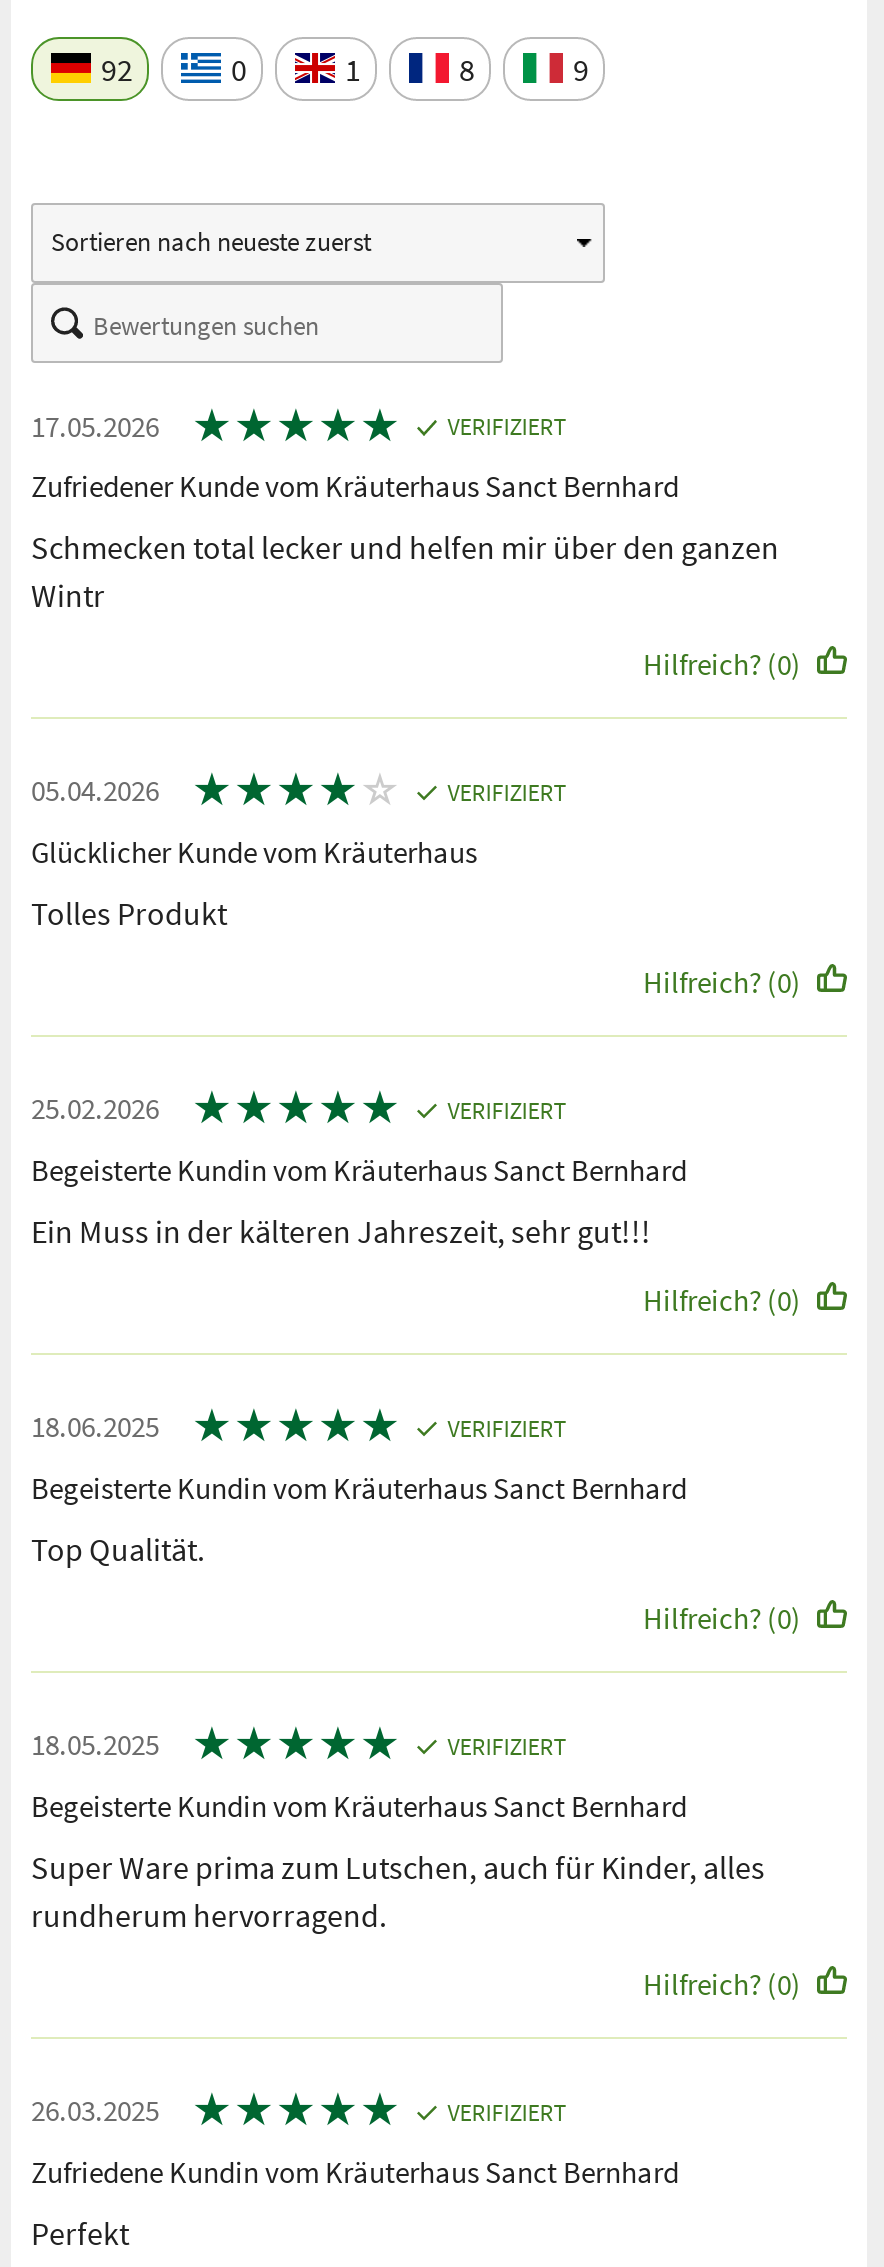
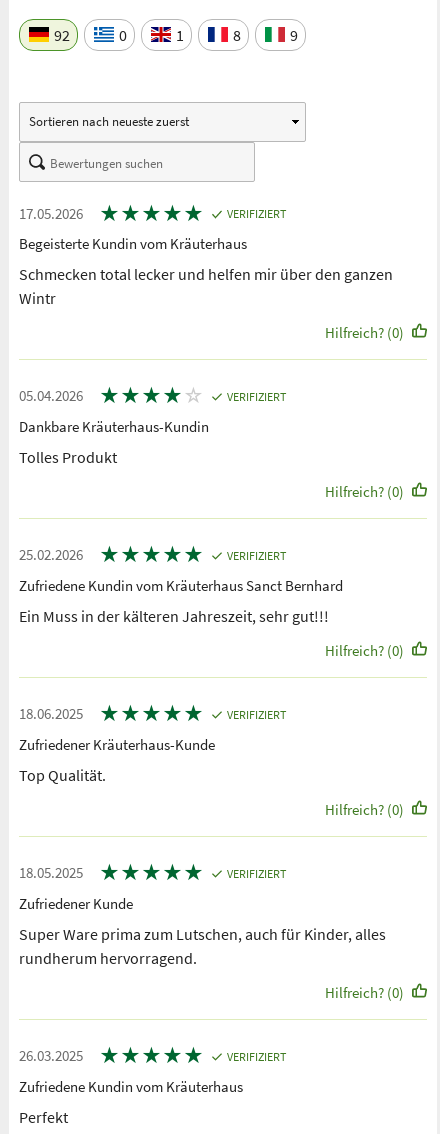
[31,468,679,506] Zufriedener Kunde vom Kräuterhaus Sanct Bernhard -> [19,234,247,253] Begeisterte Kundin vom Kräuterhaus
[31,834,477,872] Glücklicher Kunde vom Kräuterhaus -> [19,417,209,436] Dankbare Kräuterhaus-Kundin
[31,1151,687,1189] Begeisterte Kundin vom Kräuterhaus Sanct Bernhard -> none
[31,1469,687,1507] Begeisterte Kundin vom Kräuterhaus Sanct Bernhard -> [19,735,215,754] Zufriedener Kräuterhaus-Kunde
[31,1787,687,1825] Begeisterte Kundin vom Kräuterhaus Sanct Bernhard -> [19,894,133,913] Zufriedener Kunde
none -> [19,1077,243,1096] Zufriedene Kundin vom Kräuterhaus
moved [31,2153,679,2191] -> [19,576,343,595]: Zufriedene Kundin vom Kräuterhaus Sanct Bernhard

